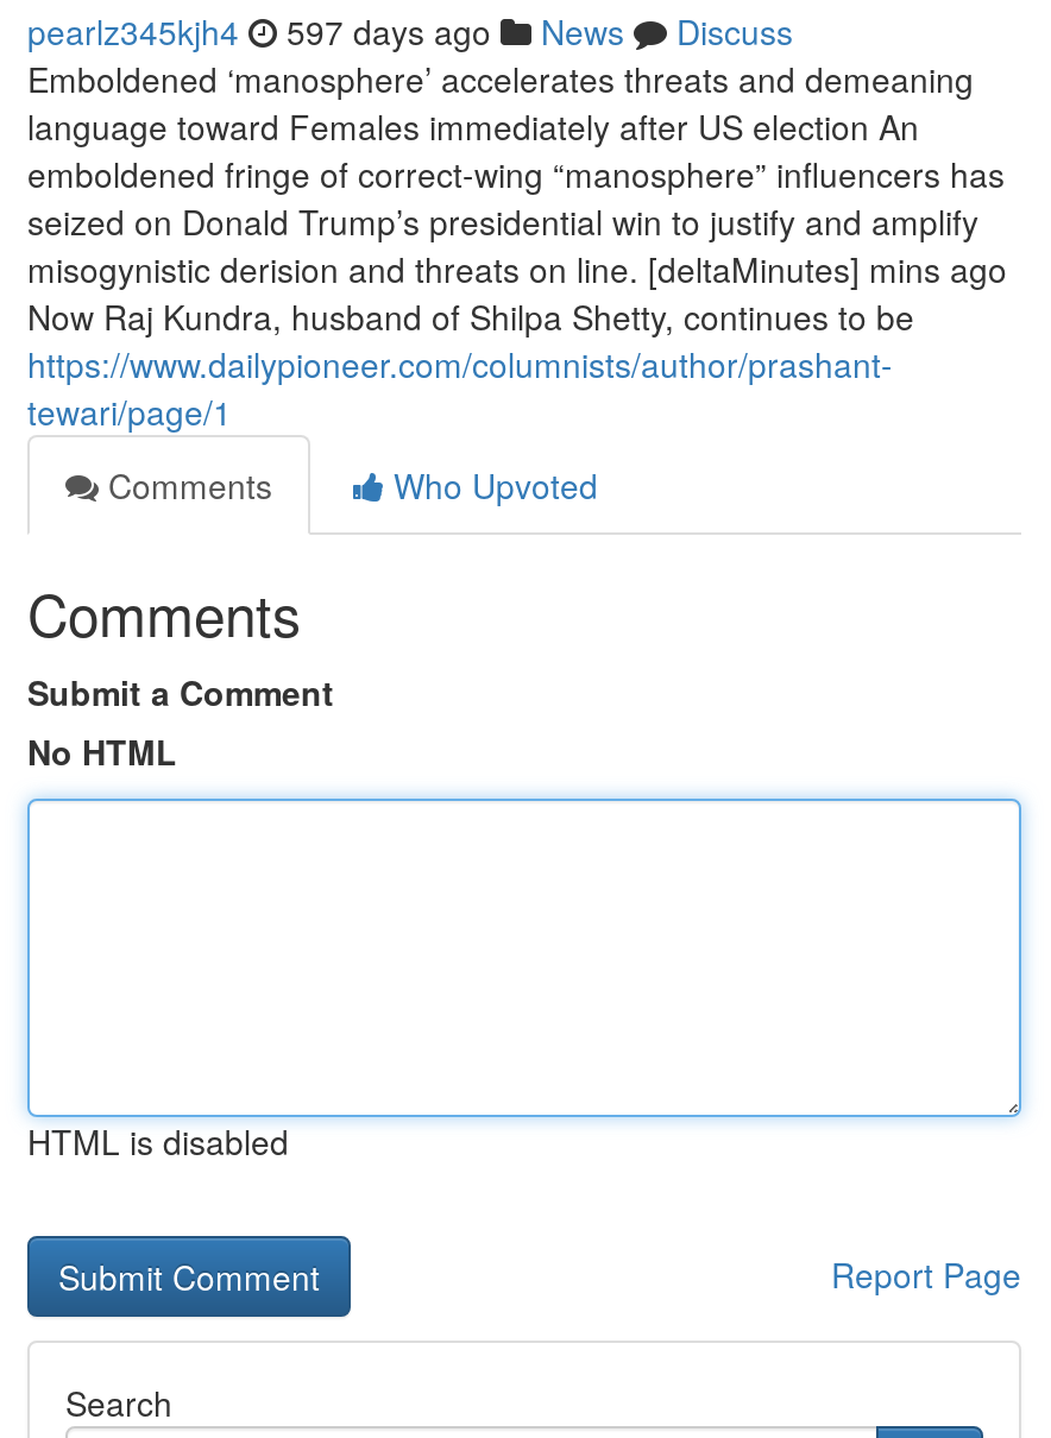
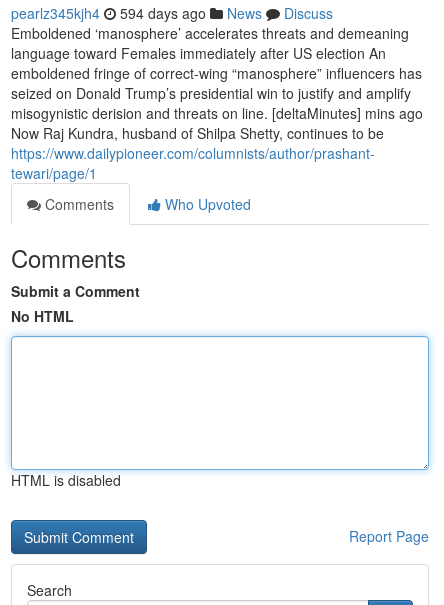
[27,7,793,55] pearlz345kjh4 597 days ago News Discuss -> [11,3,333,23] pearlz345kjh4 594 days ago News Discuss

